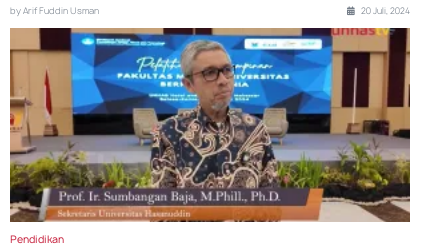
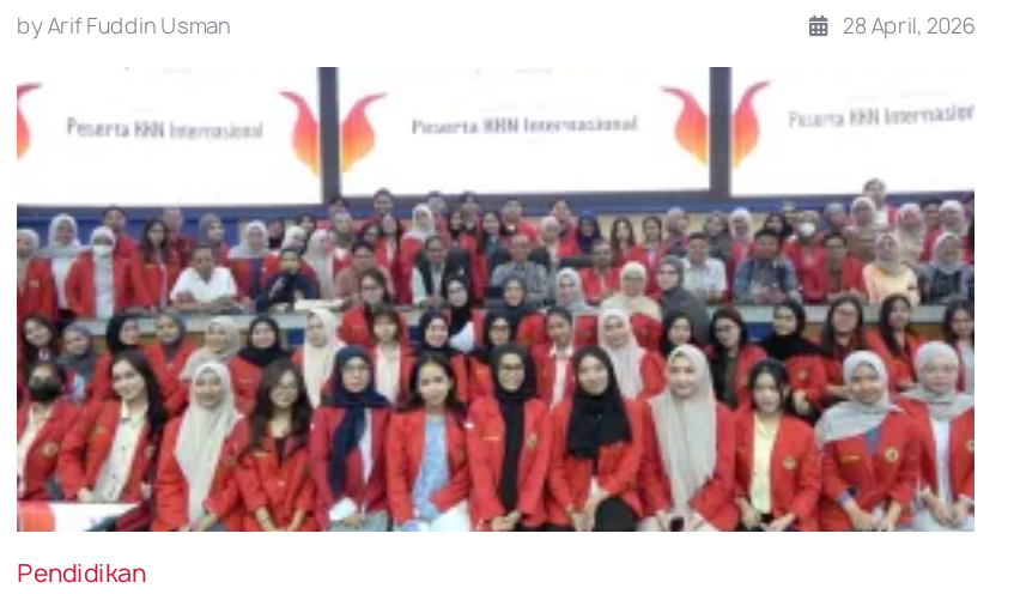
[359,5,410,17] 20 Juli, 2024 -> [838,12,974,41] 28 April, 2026
[9,27,411,223] [image] -> [14,65,977,534] [image]

